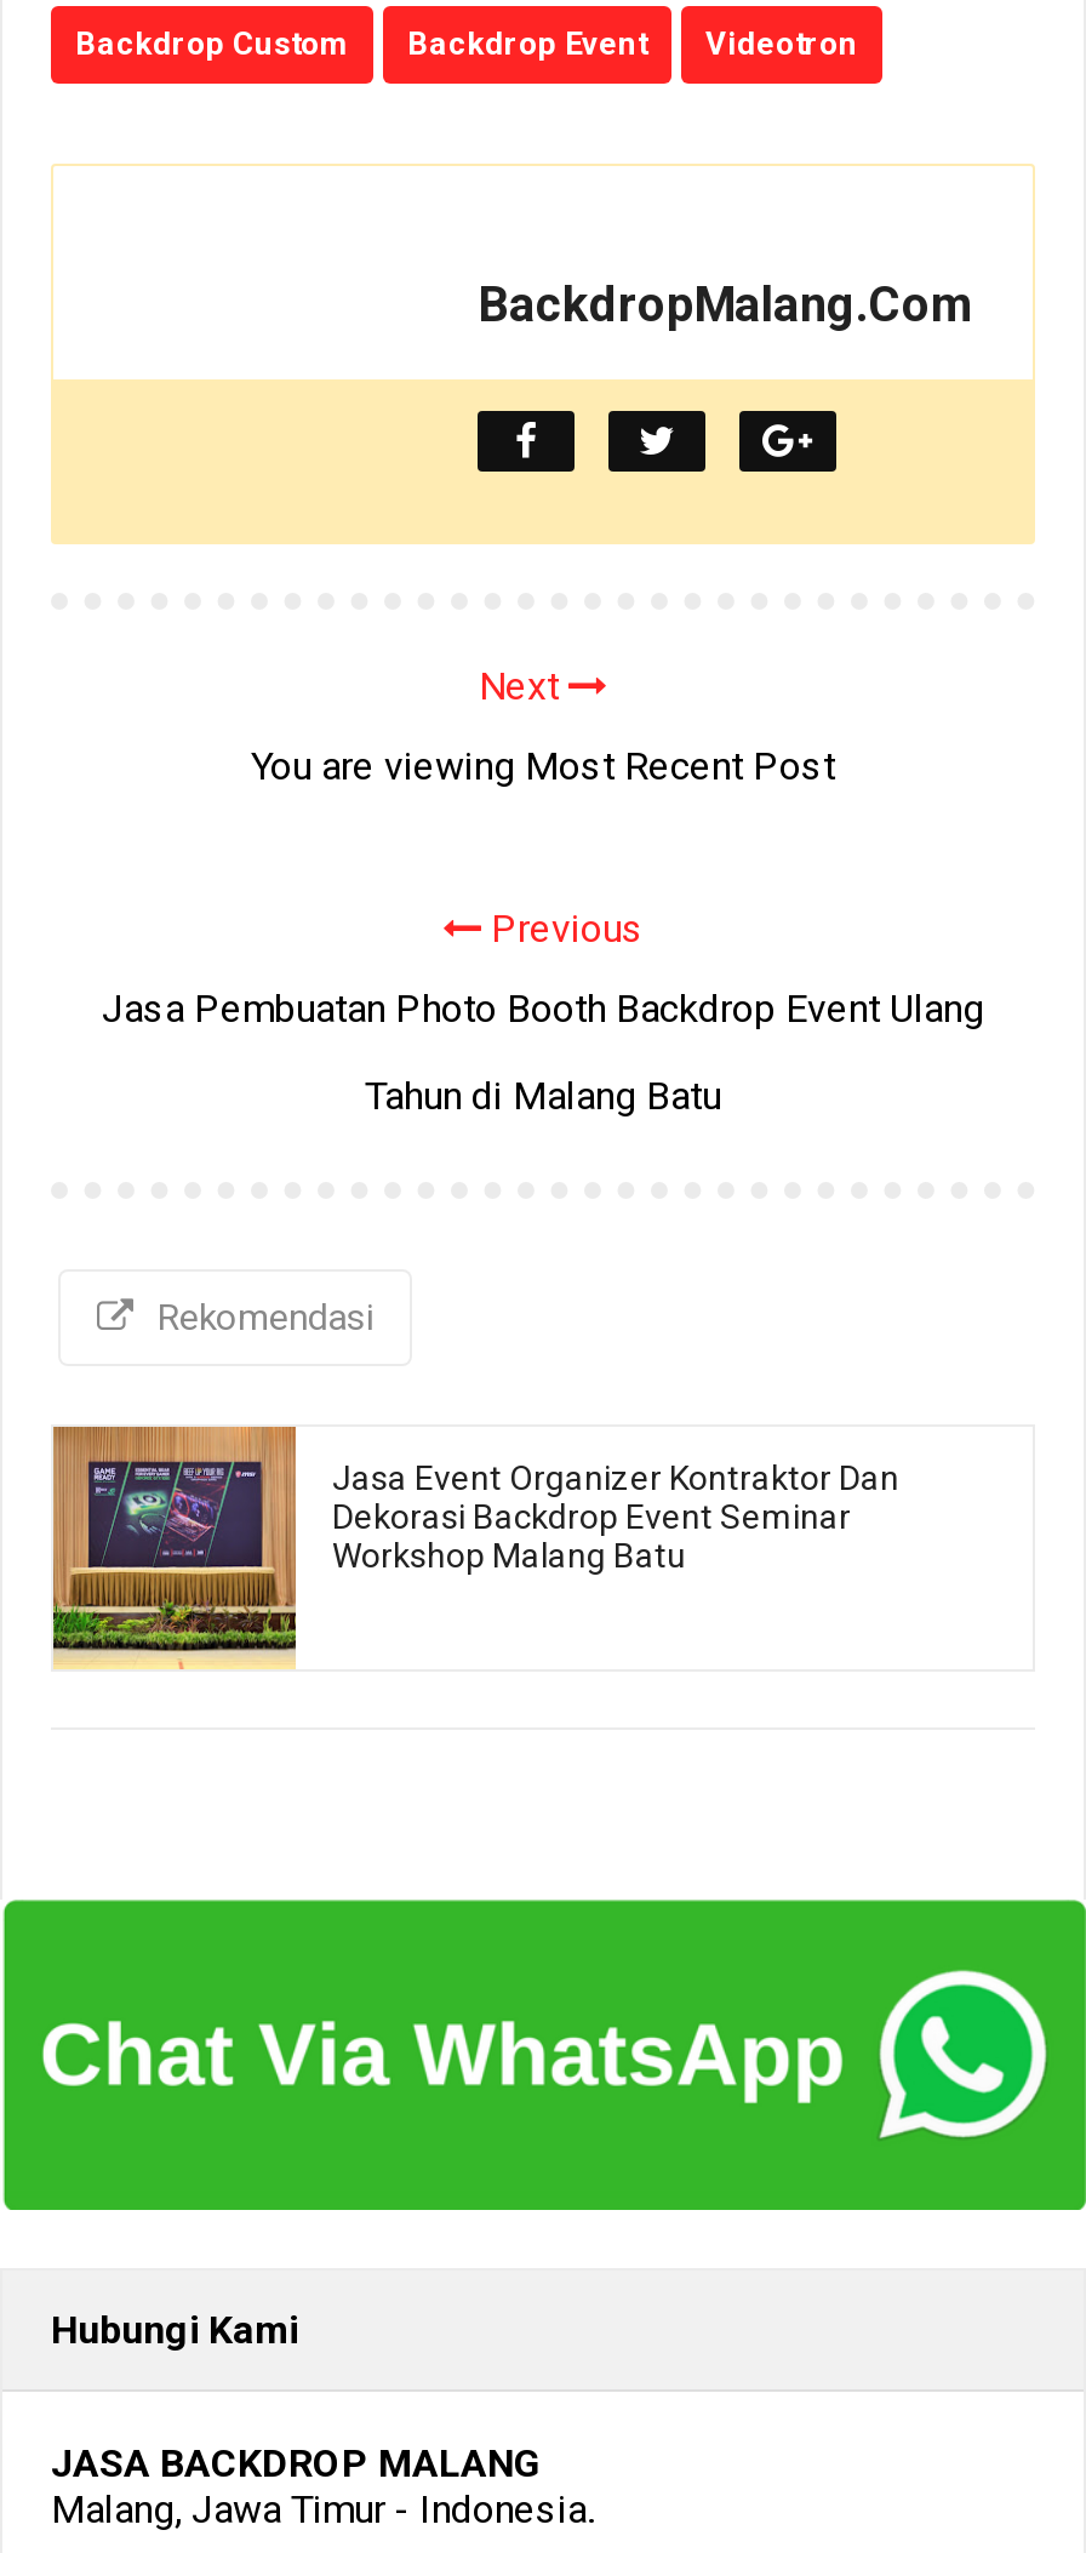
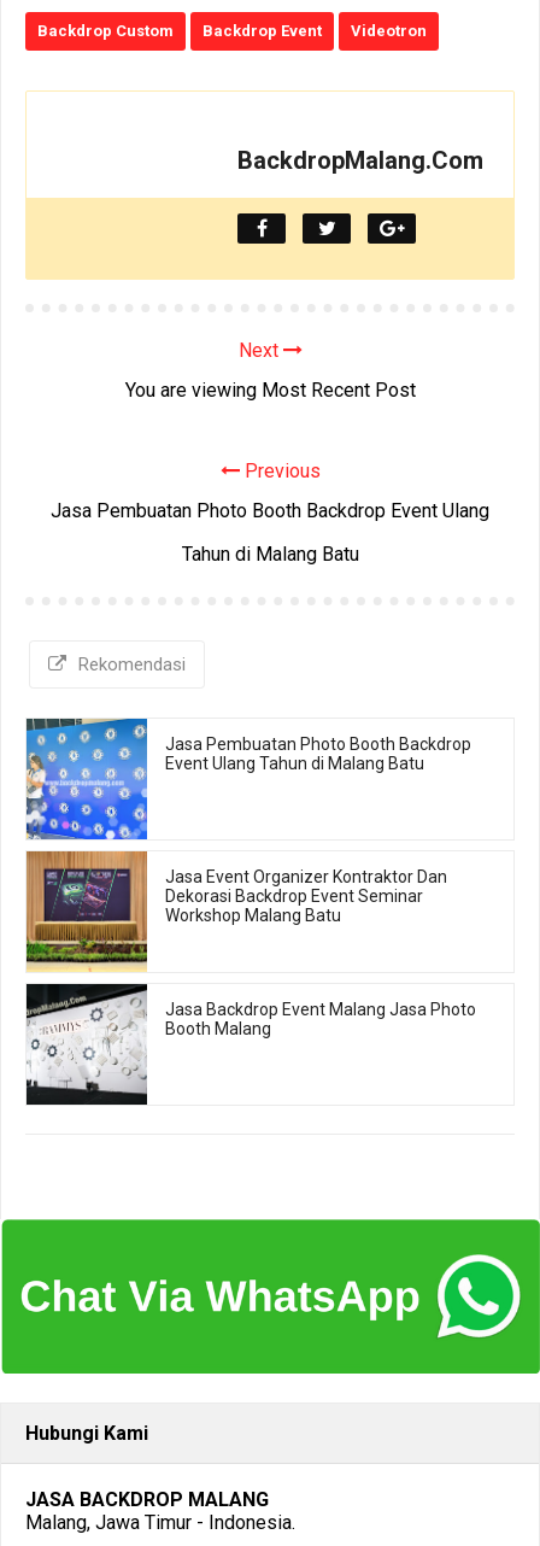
none -> [25,718,471,841] [image] | Jasa Pembuatan Photo Booth Backdrop | Event Ulang Tahun di Malang Batu
none -> [25,983,476,1106] [image] | Jasa Backdrop Event Malang Jasa Photo | Booth Malang

